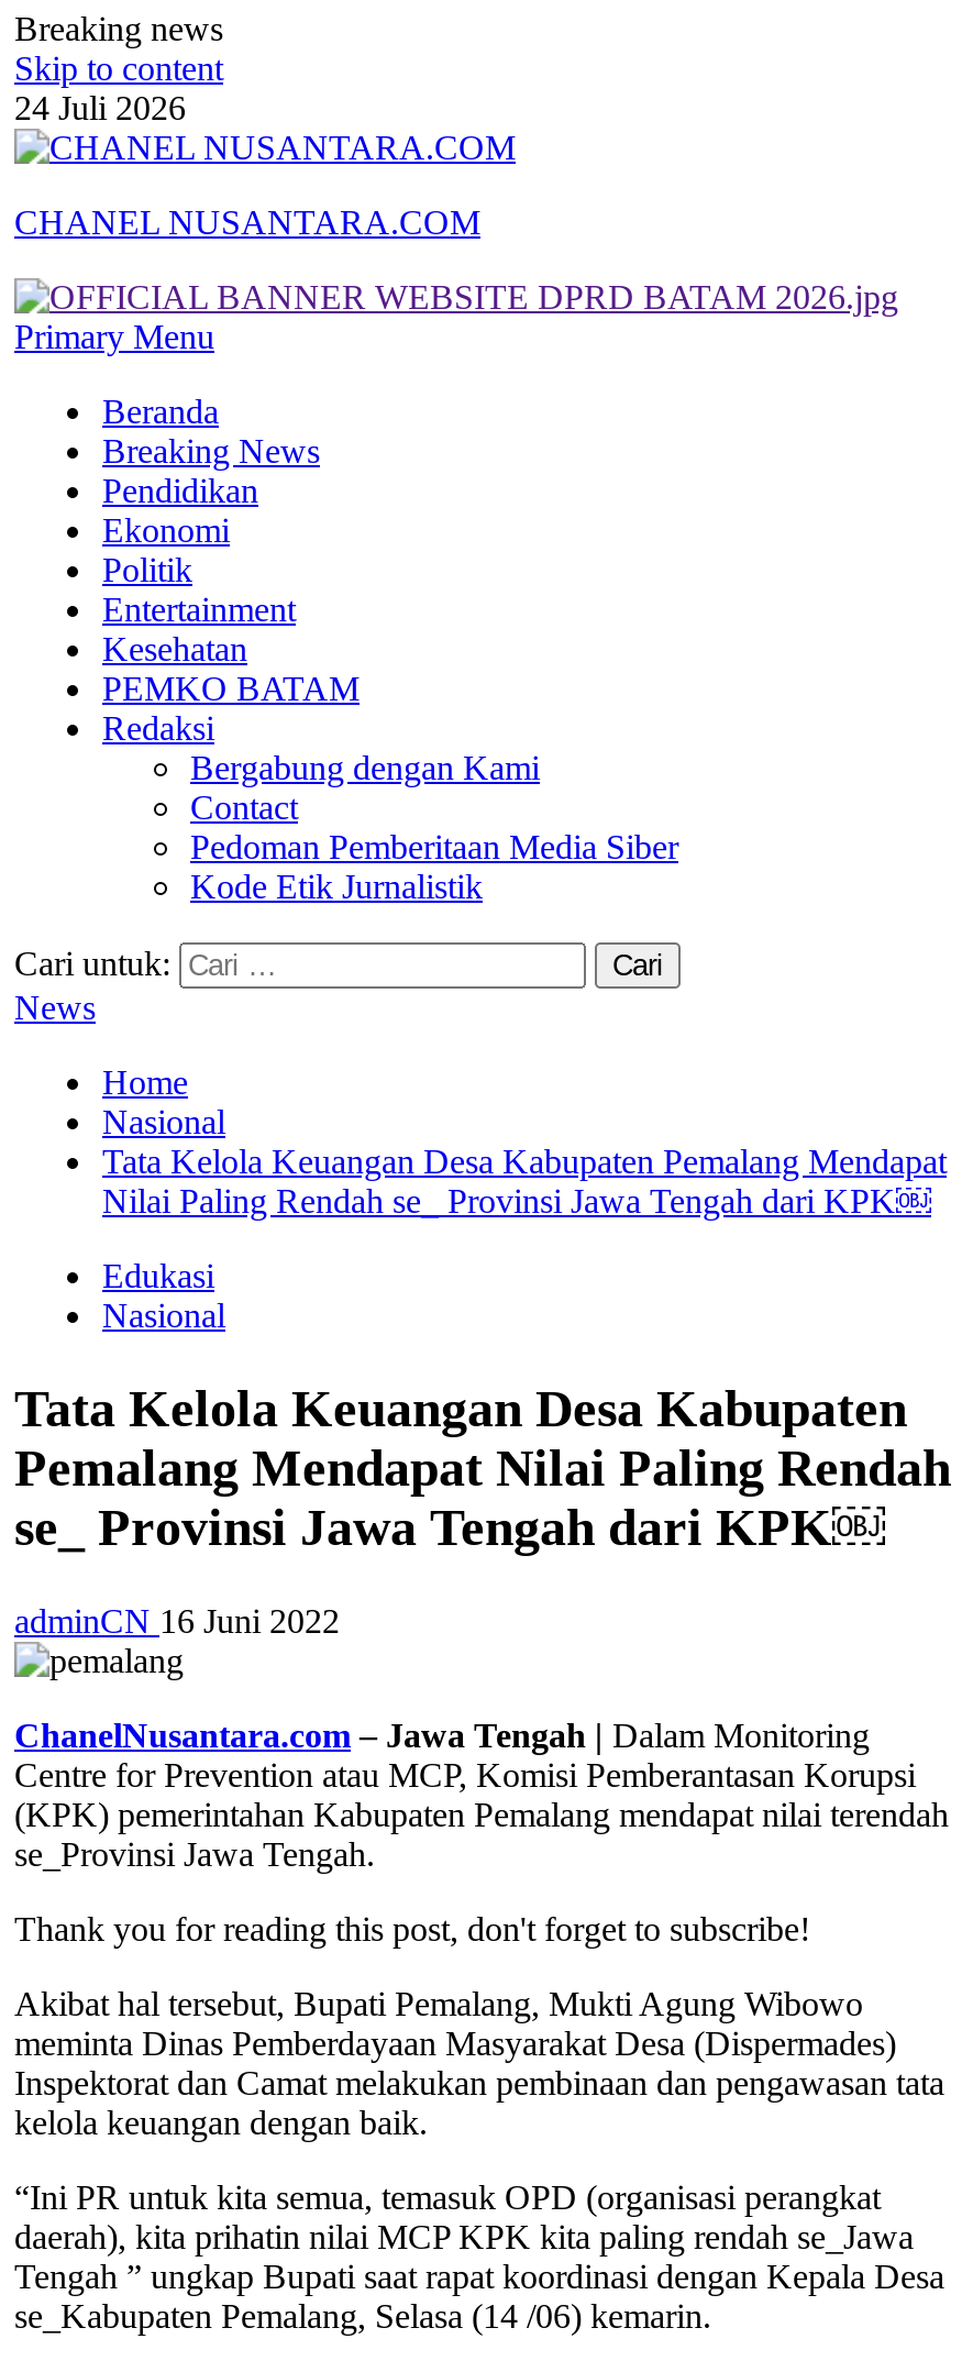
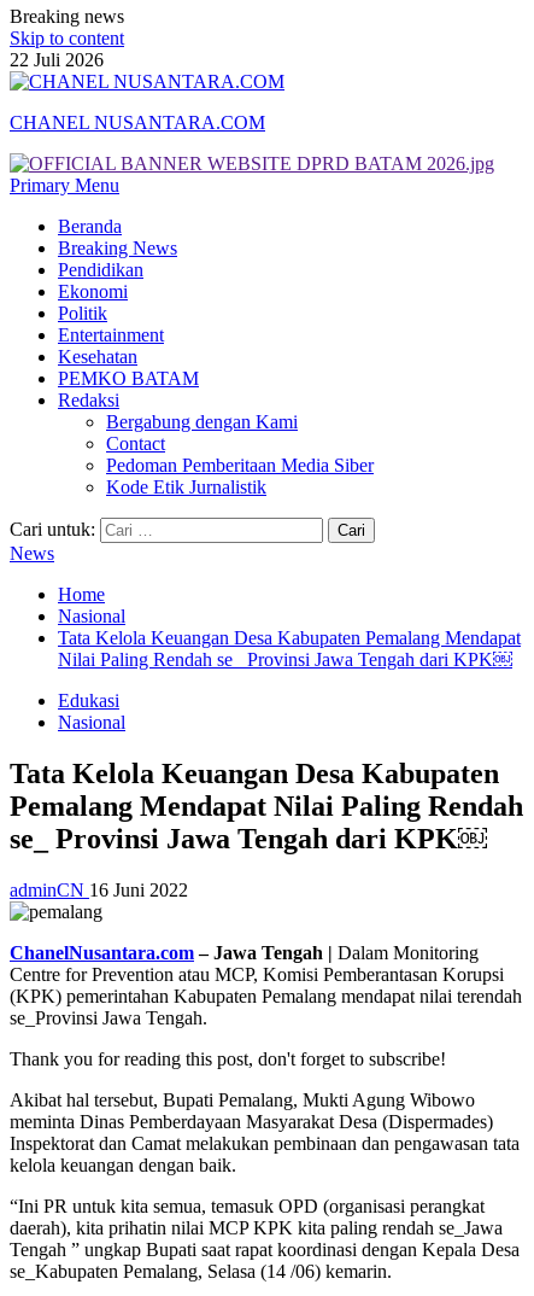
[14,89,186,126] 24 Juli 2026 -> [10,49,104,70] 22 Juli 2026

